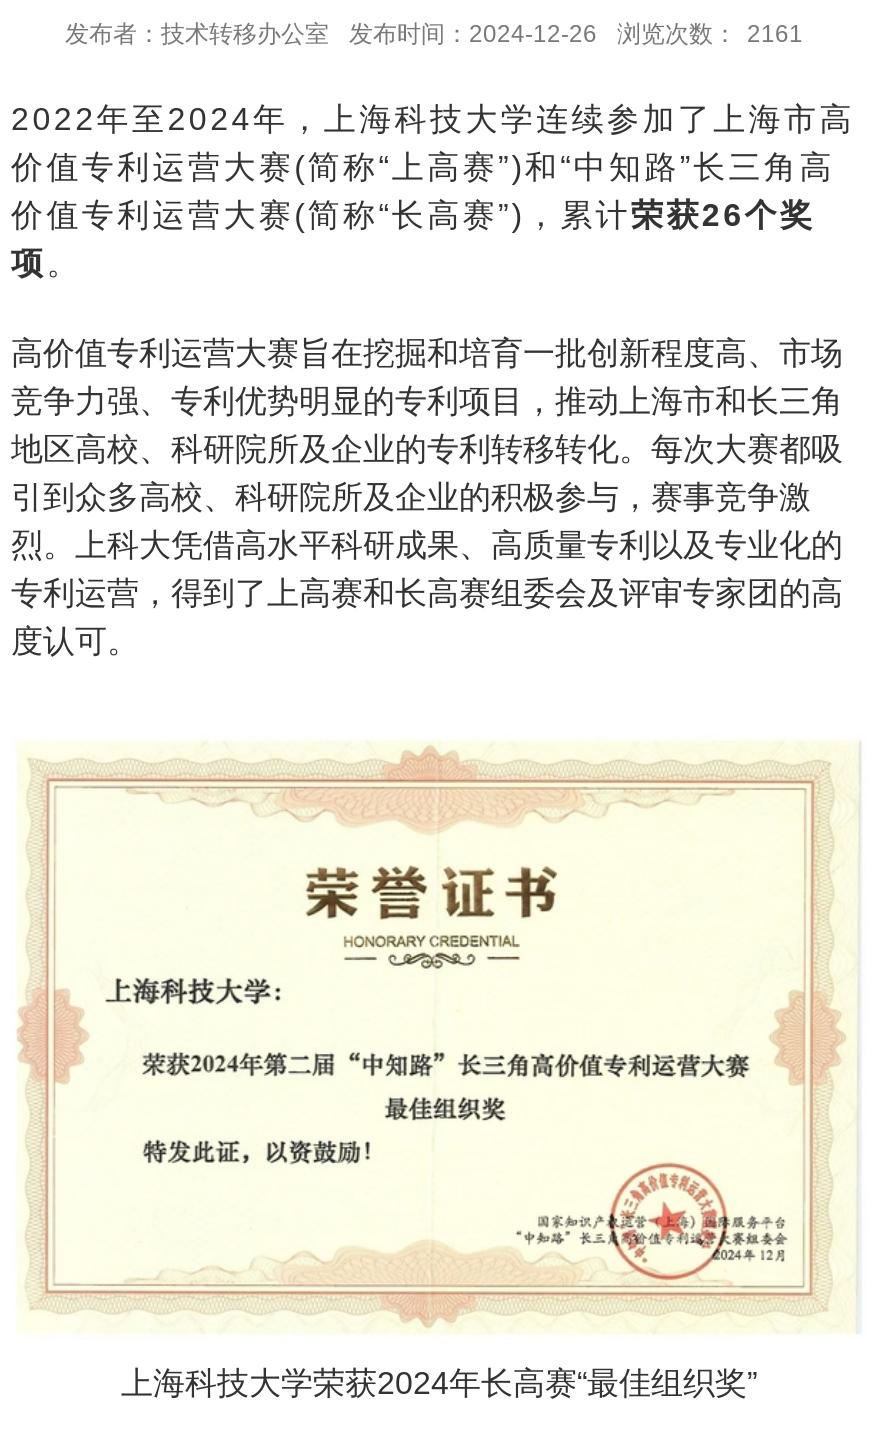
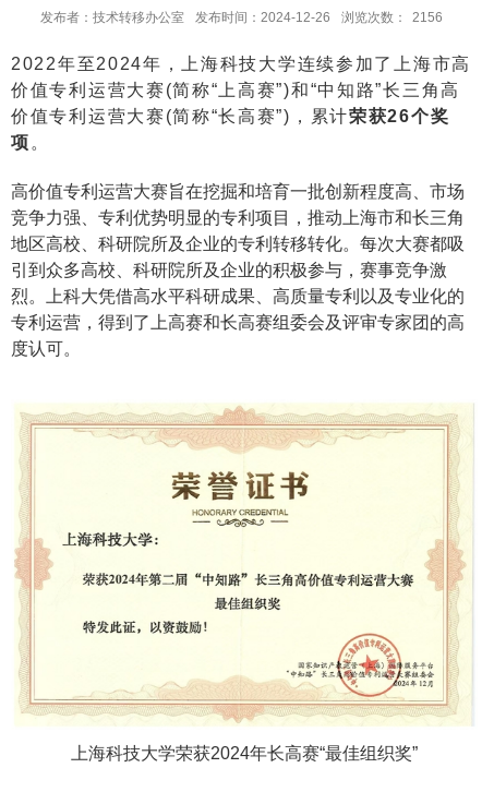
[65,20,803,48] 发布者：技术转移办公室 发布时间：2024-12-26 浏览次数： 2161 -> [40,10,443,25] 发布者：技术转移办公室 发布时间：2024-12-26 浏览次数： 2156

